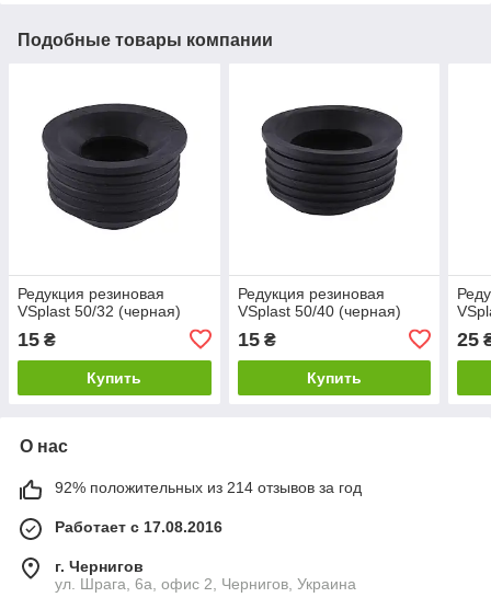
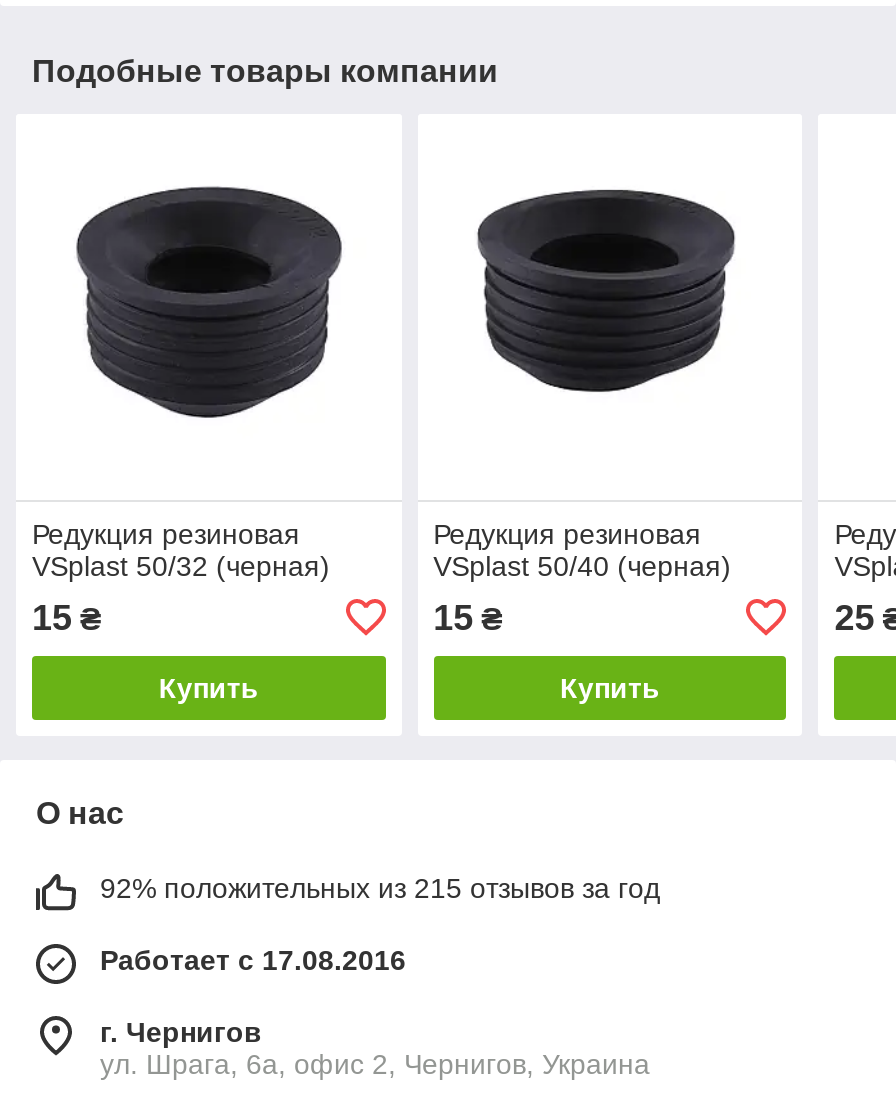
[55,478,362,496] 92% положительных из 214 отзывов за год -> [100,872,660,904] 92% положительных из 215 отзывов за год

